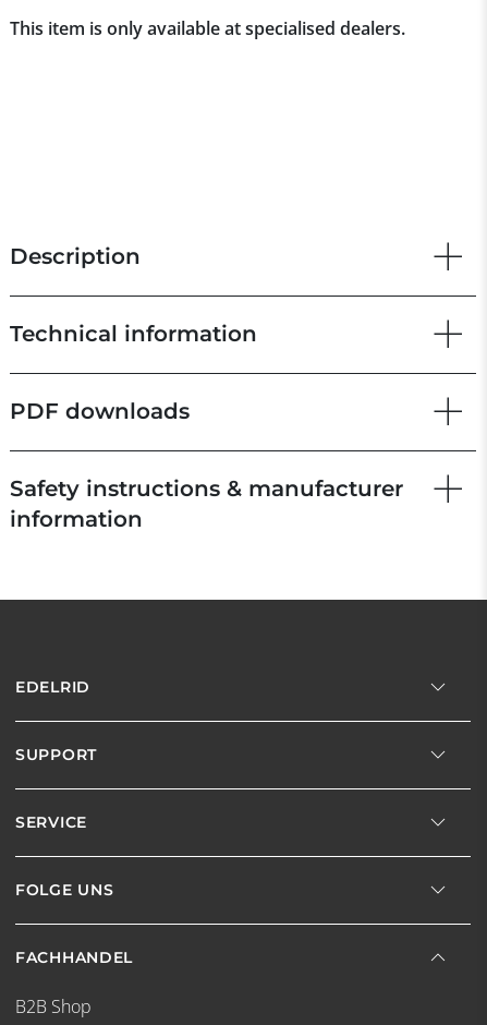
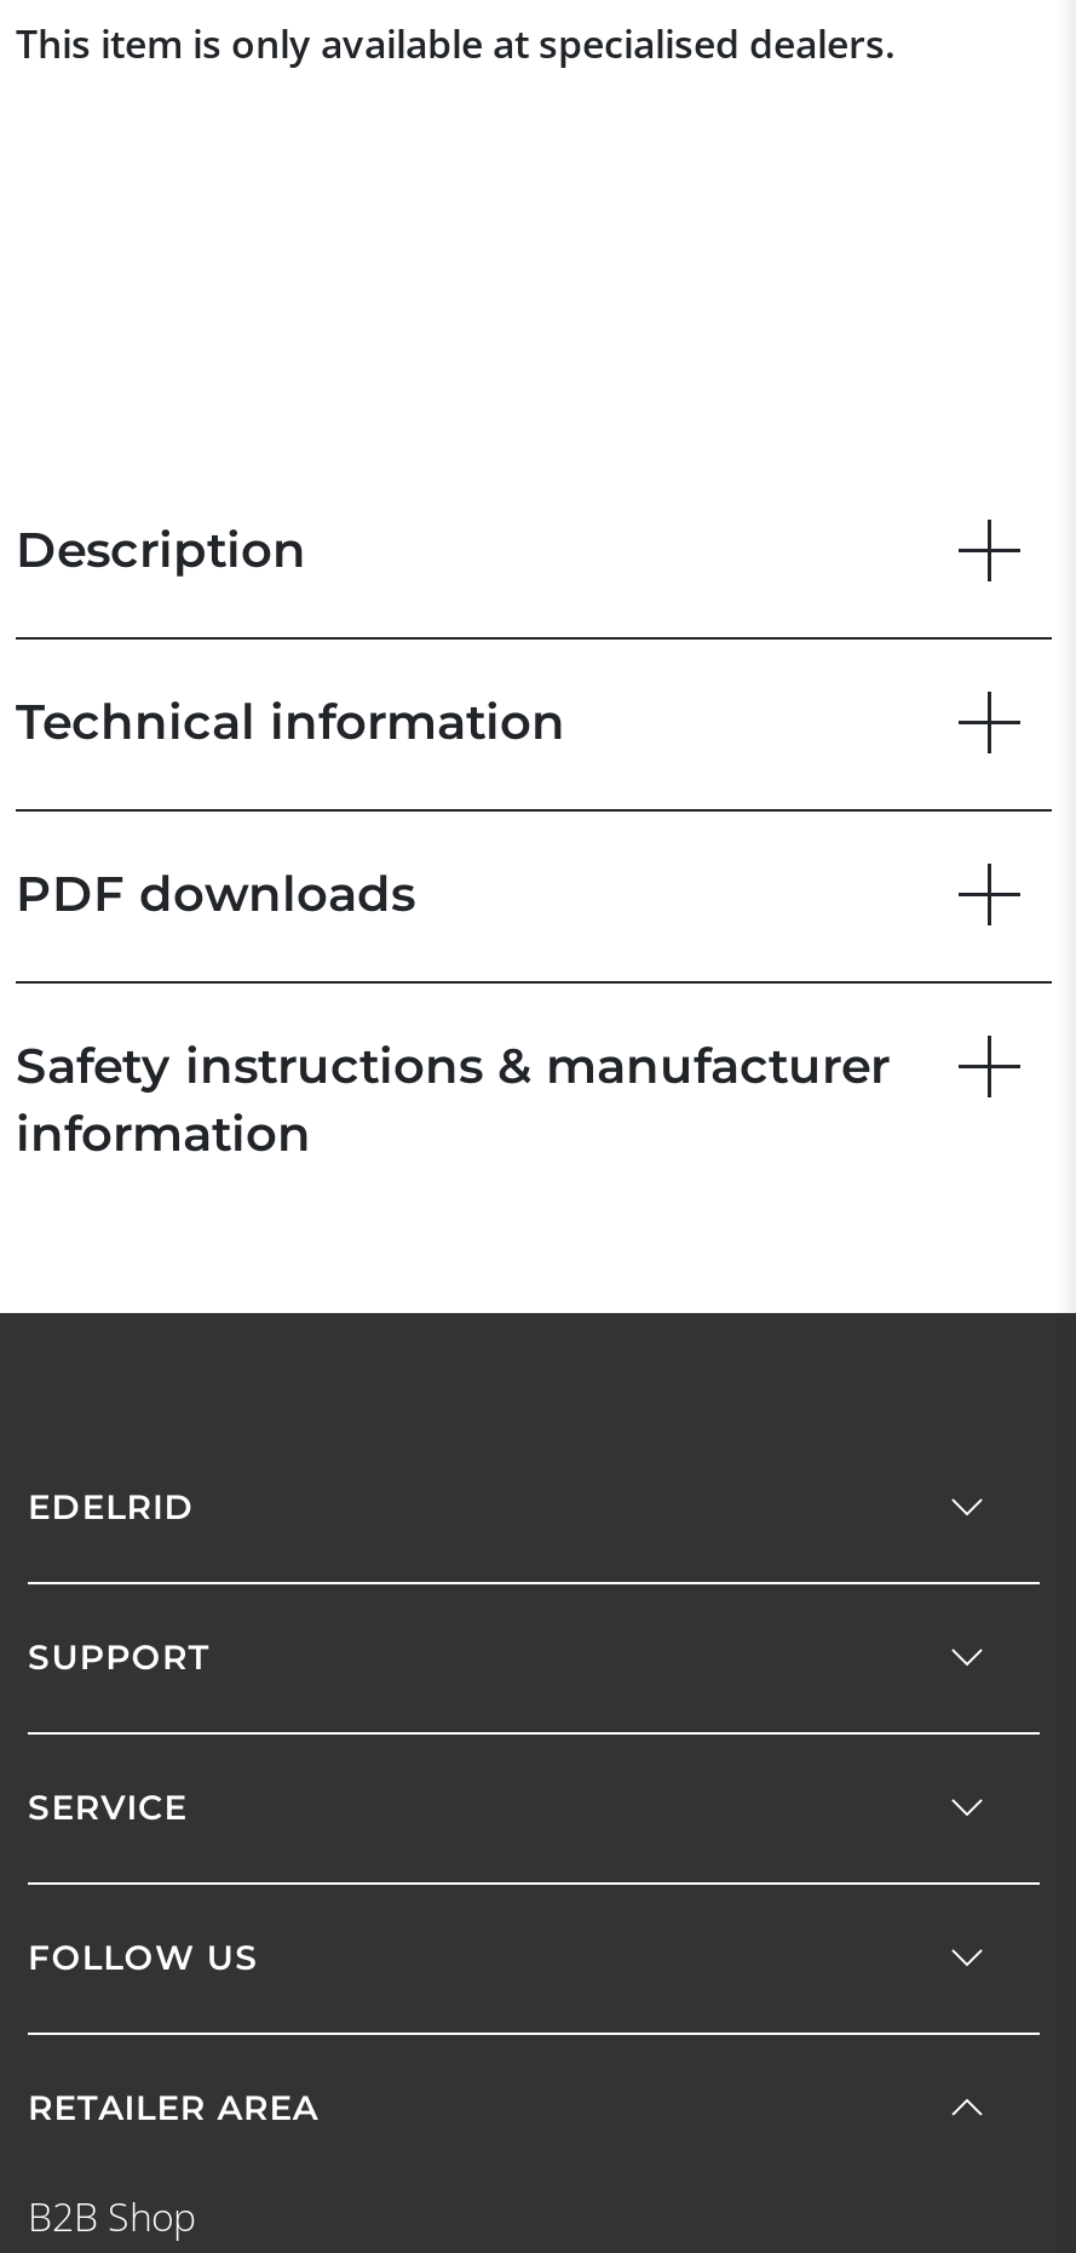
[15,880,114,900] FOLGE UNS -> [28,1936,259,1979] FOLLOW US
[15,948,133,967] FACHHANDEL -> [28,2086,319,2129] RETAILER AREA

